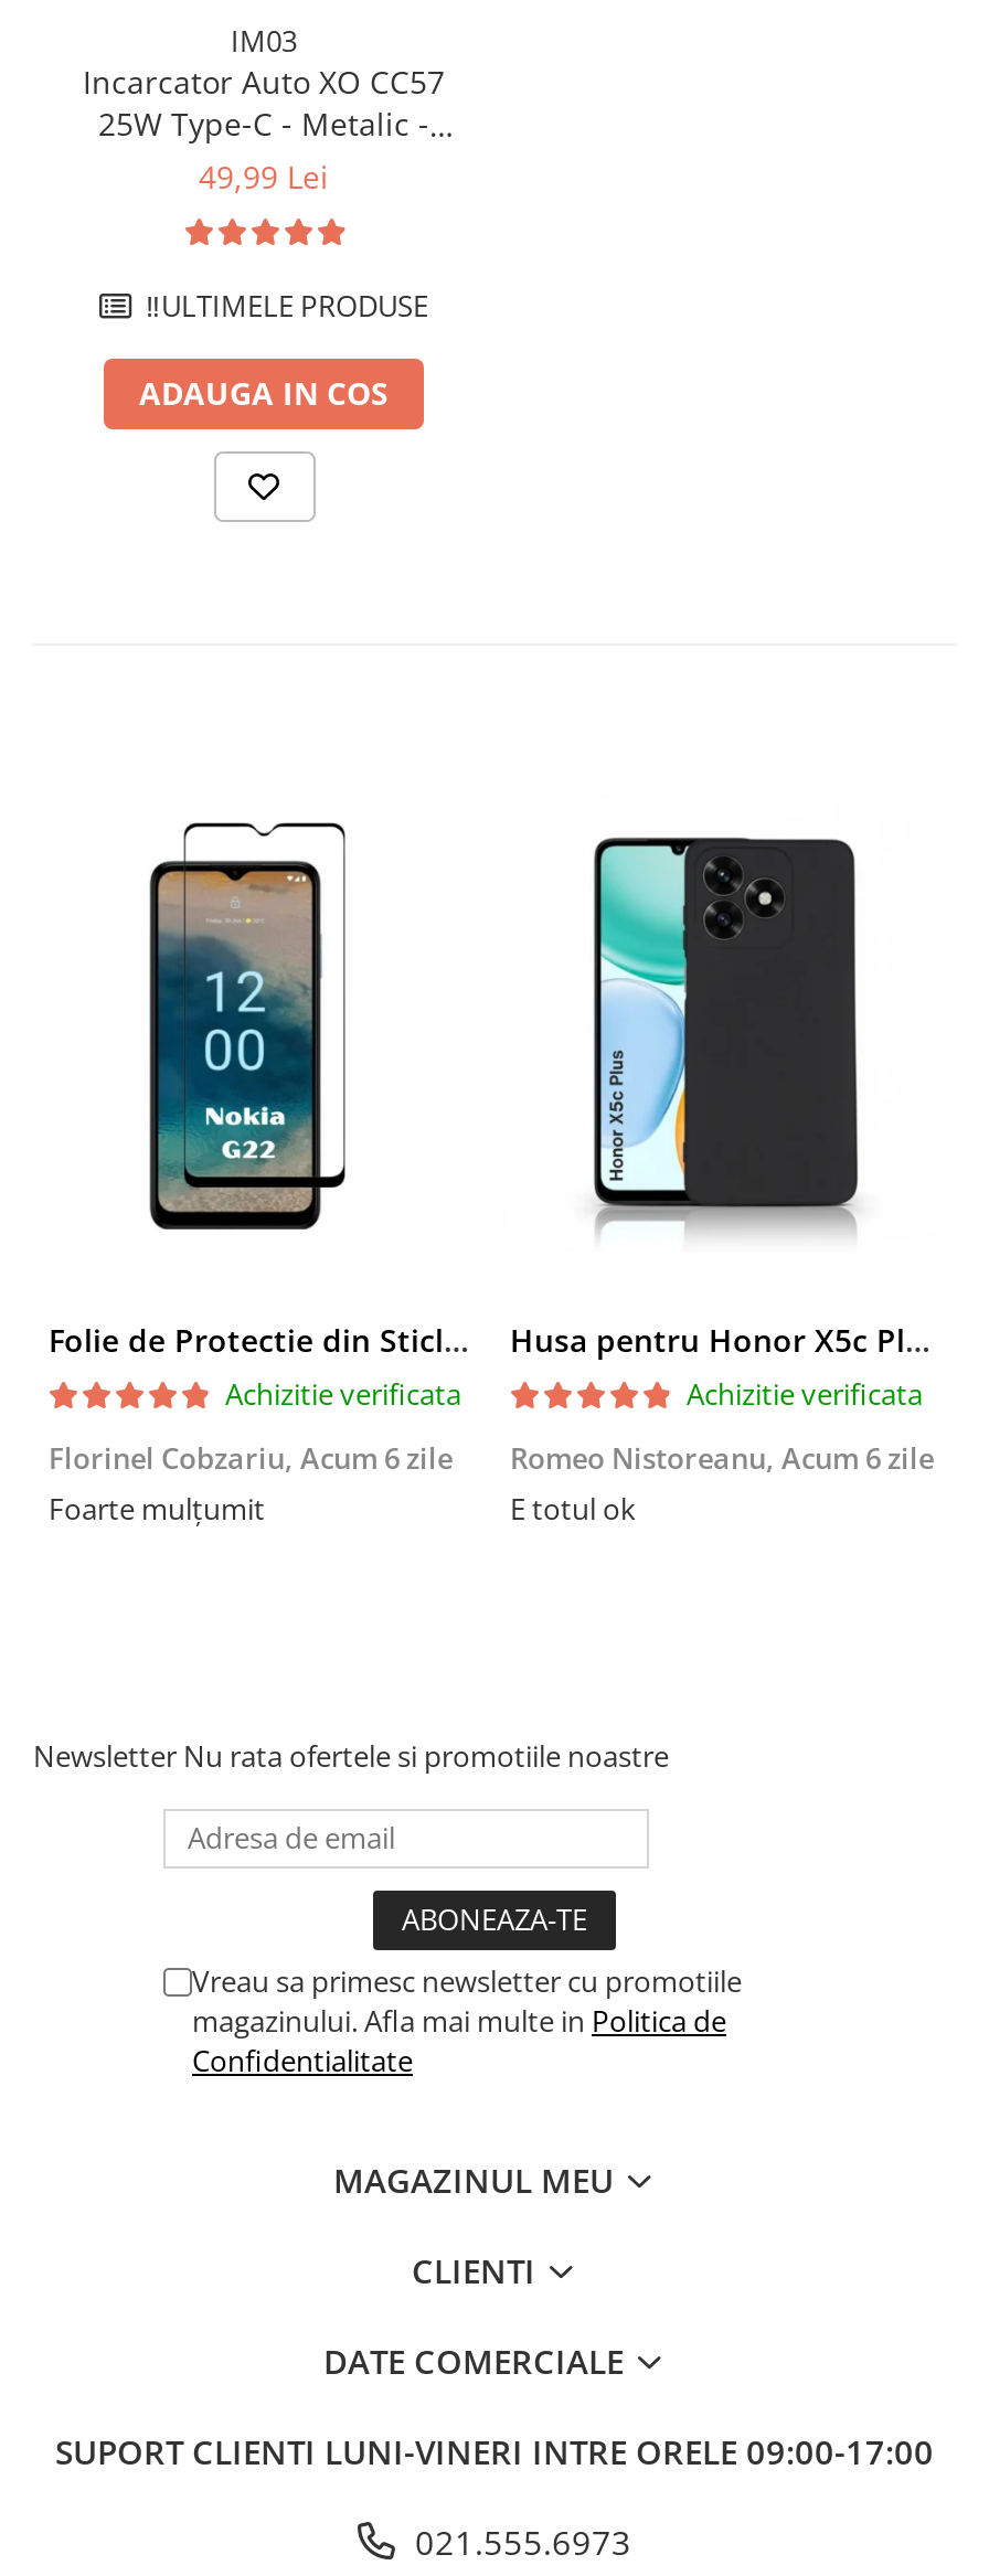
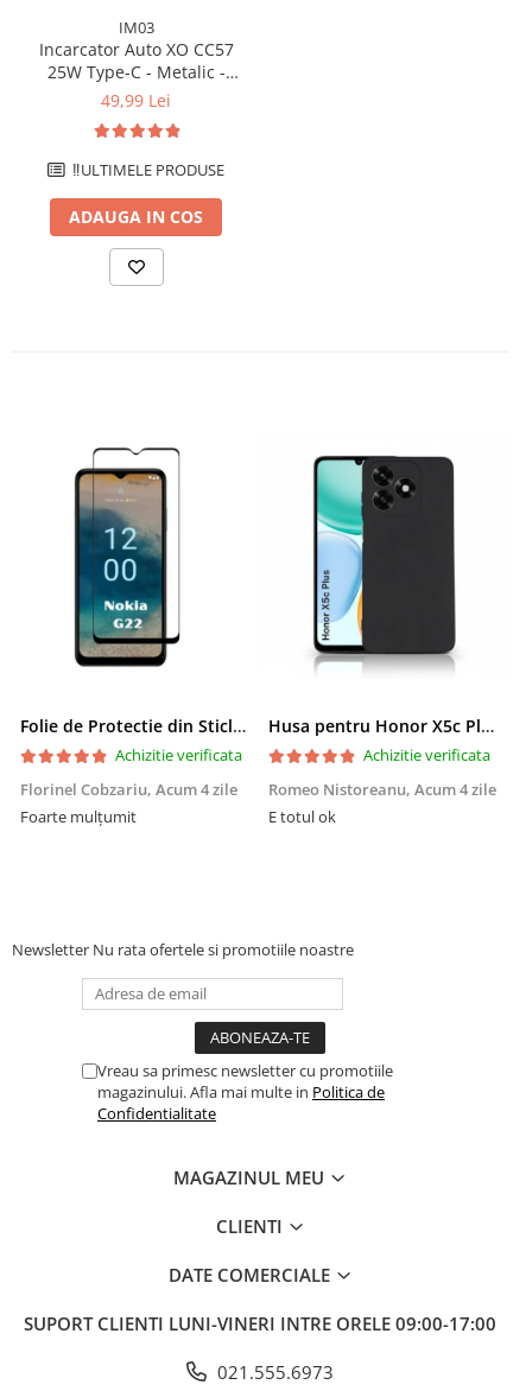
[49,1439,453,1478] Florinel Cobzariu, Acum 6 zile -> [20,779,237,800] Florinel Cobzariu, Acum 4 zile
[510,1439,934,1478] Romeo Nistoreanu, Acum 6 zile -> [268,779,496,800] Romeo Nistoreanu, Acum 4 zile

